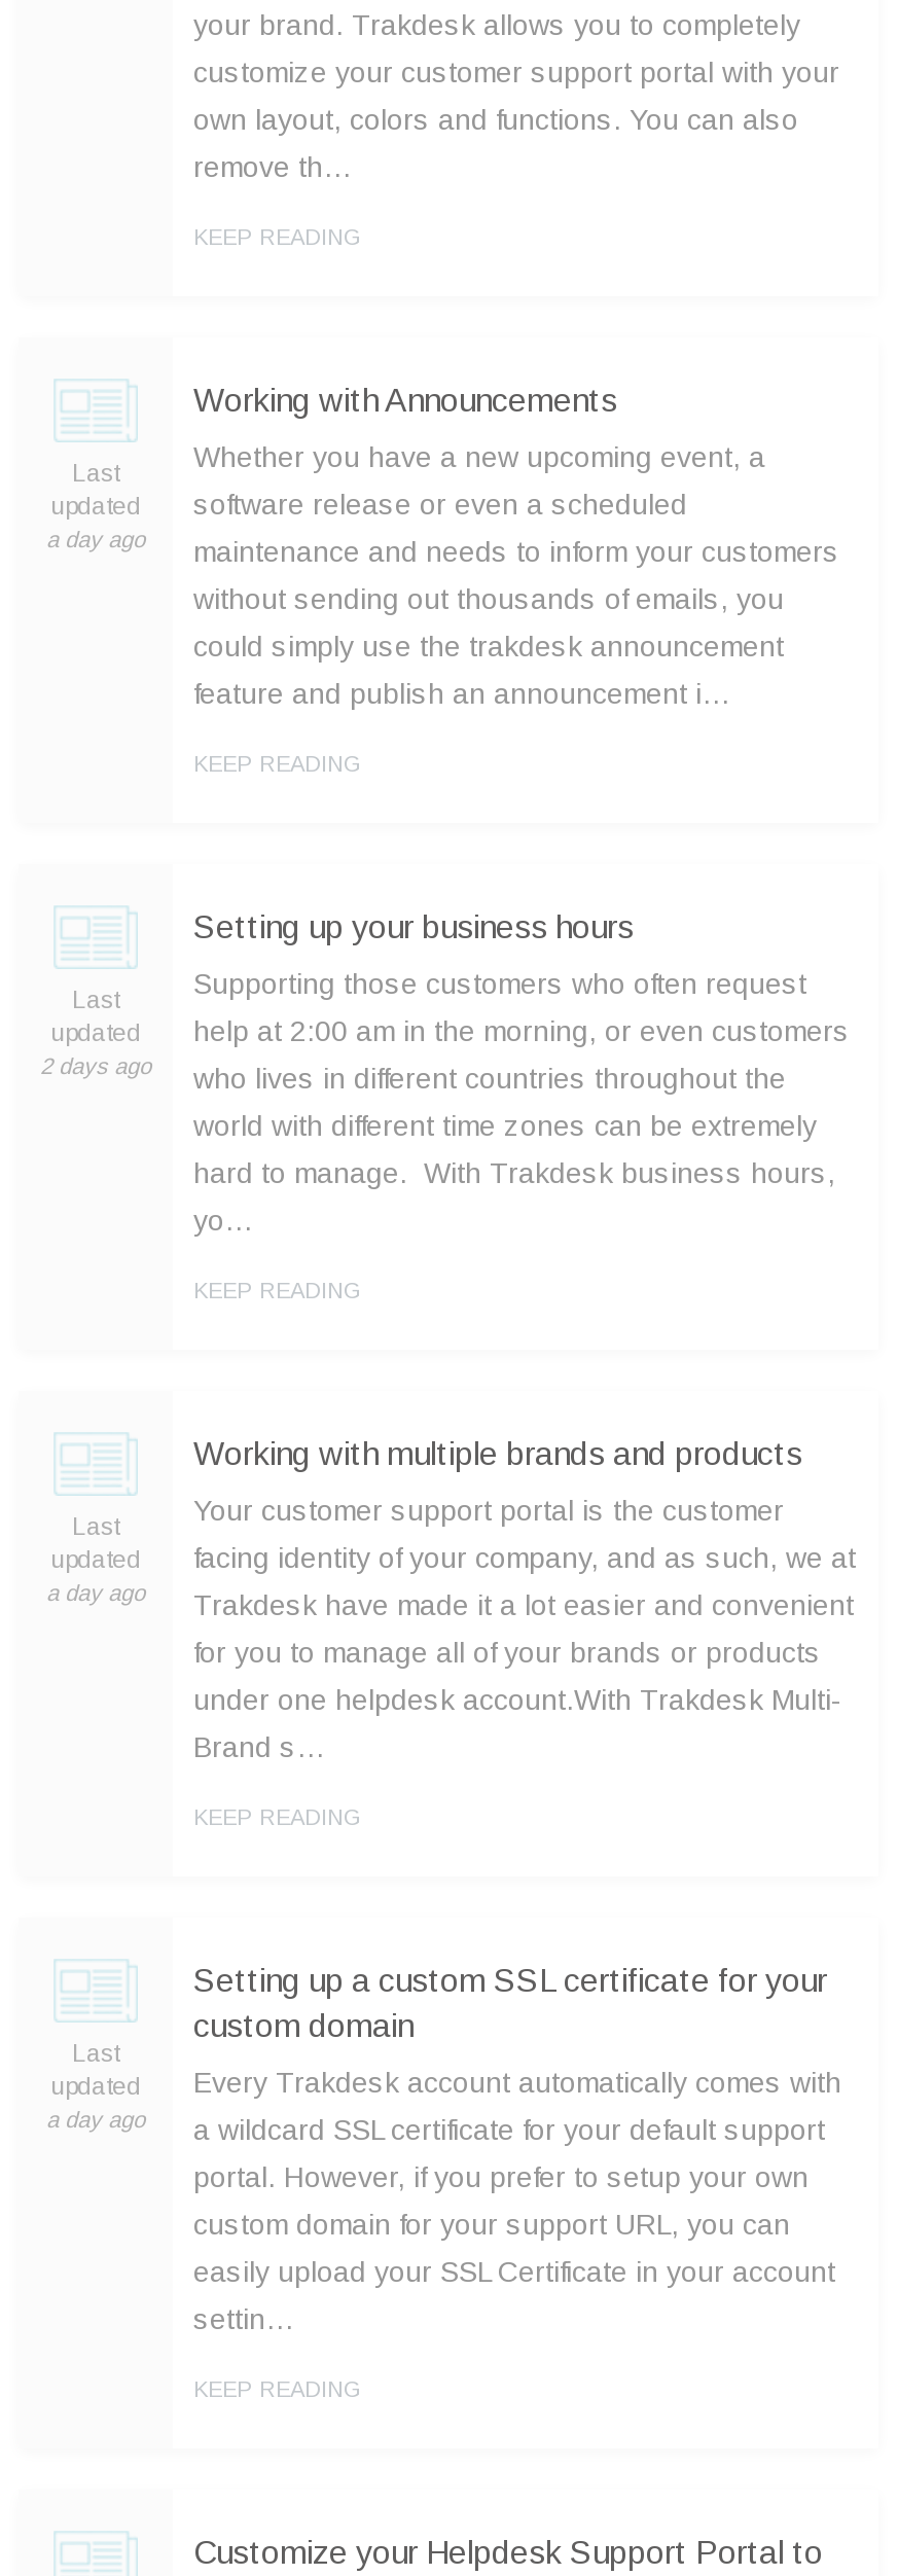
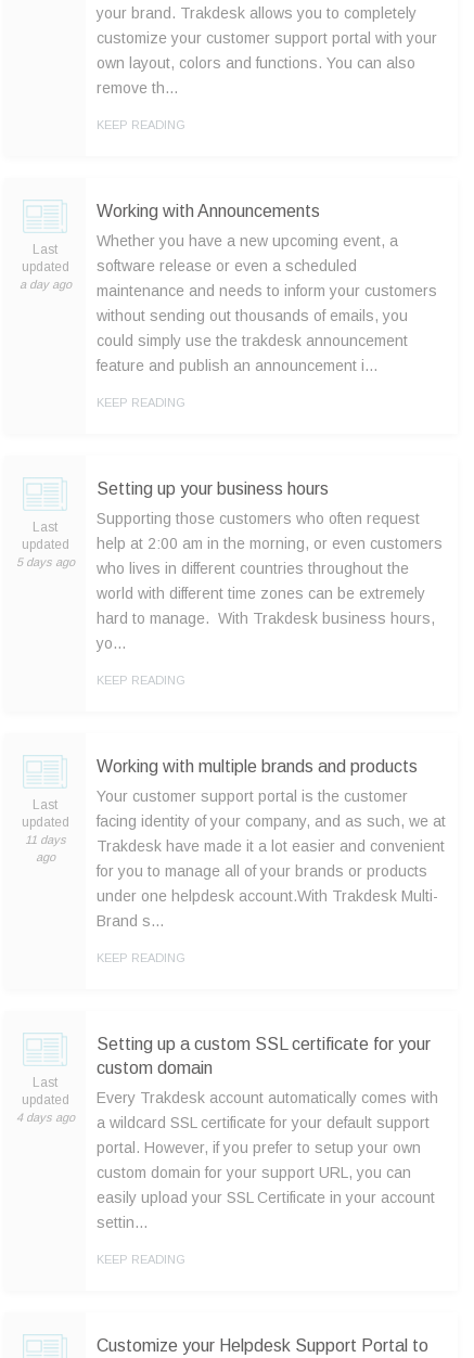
[40,1053,786,1095] 2 days ago who lives in different countries throughout the -> [16,555,409,577] 5 days ago who lives in different countries throughout the
[46,1580,145,1604] a day ago -> [24,833,66,863] 11 days | ago
[46,2106,145,2131] a day ago -> [16,1110,74,1123] 4 days ago

